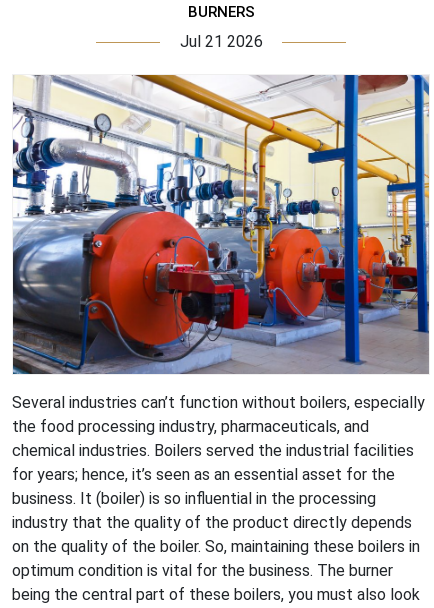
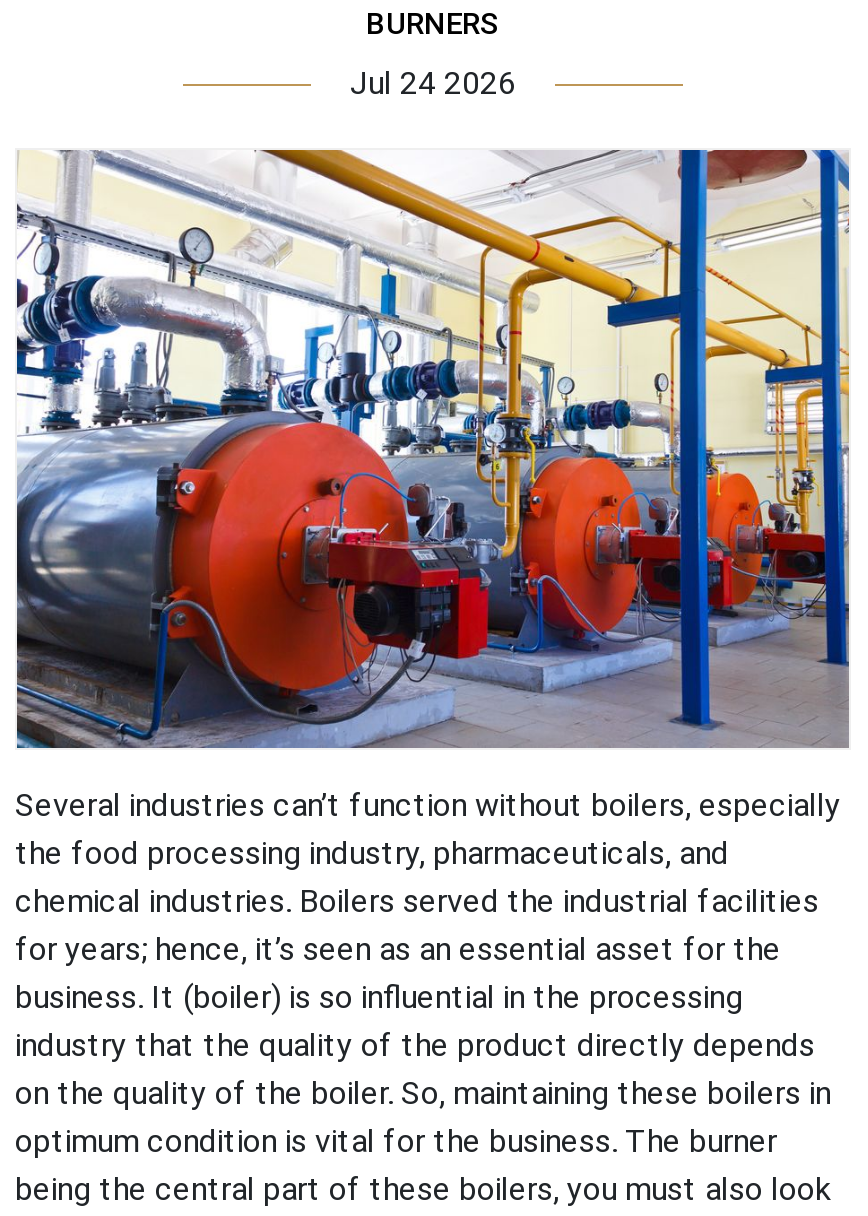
[179,32,262,51] Jul 21 2026 -> [350,64,516,102] Jul 24 2026

